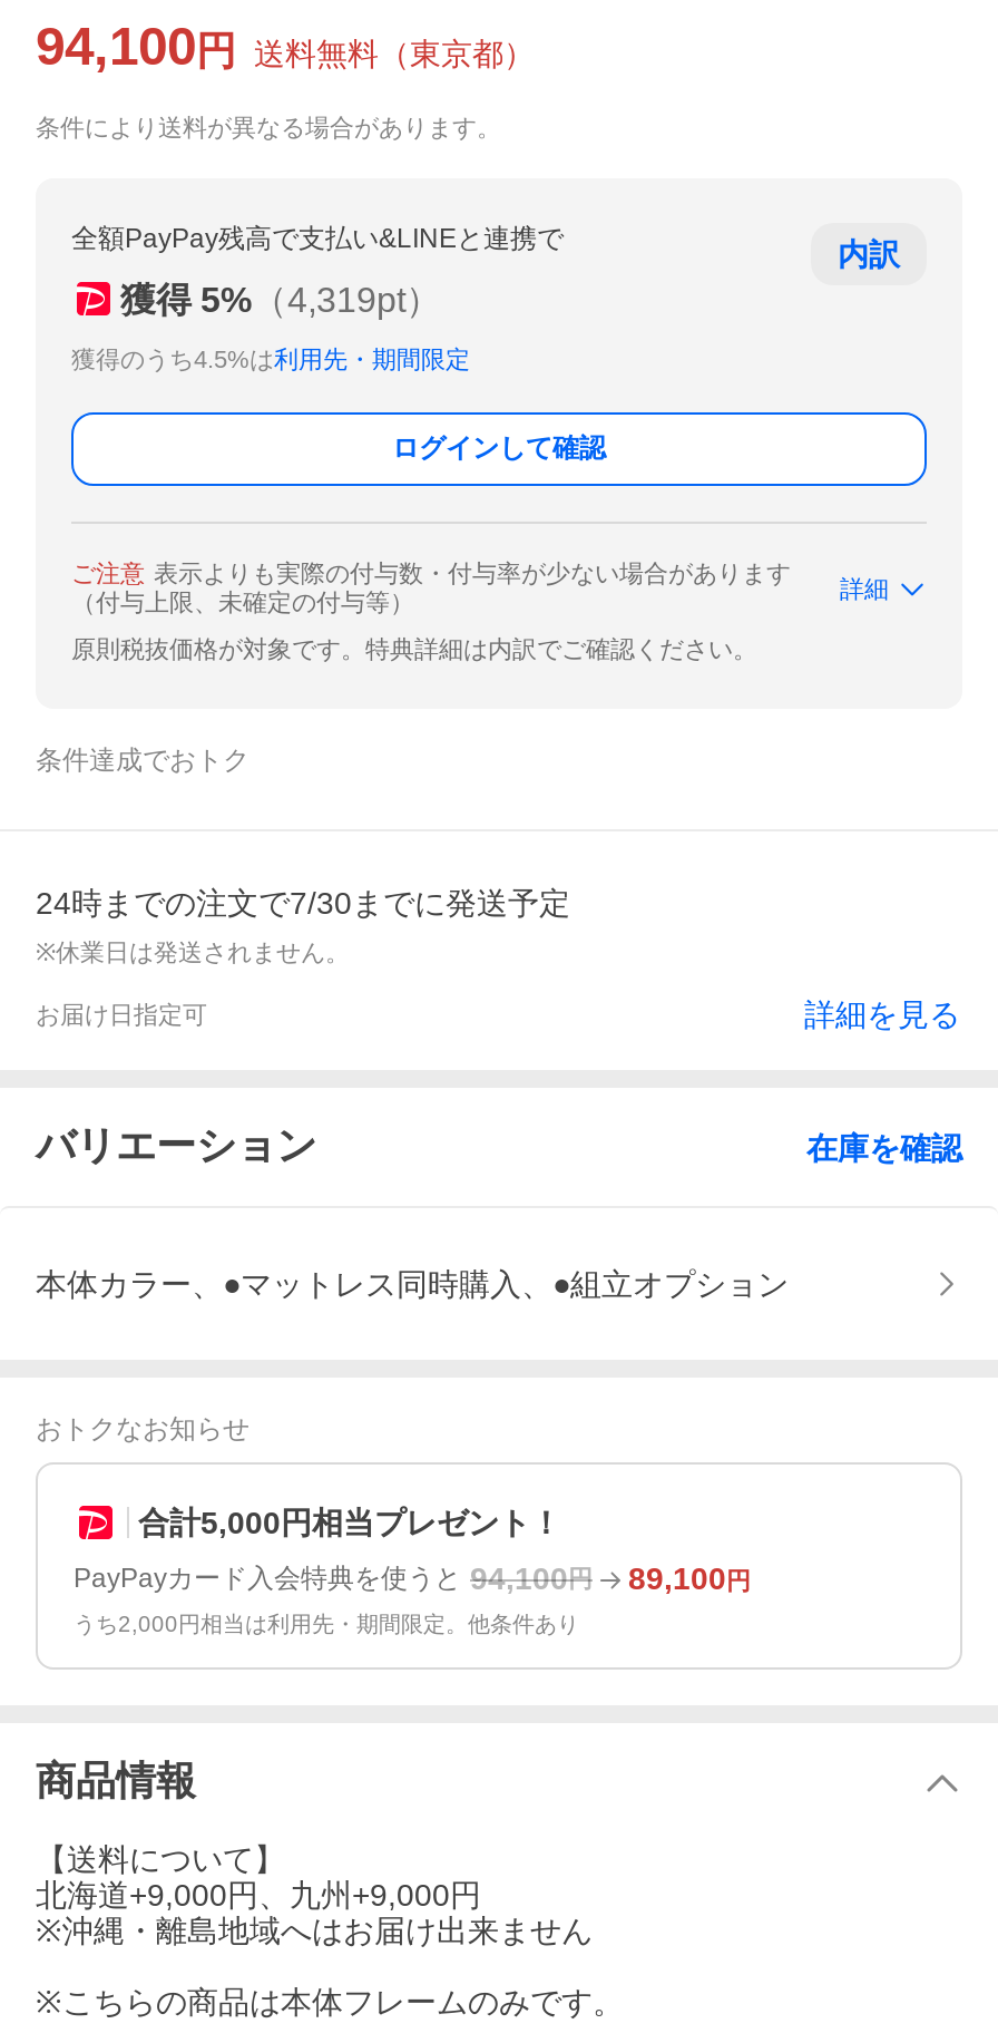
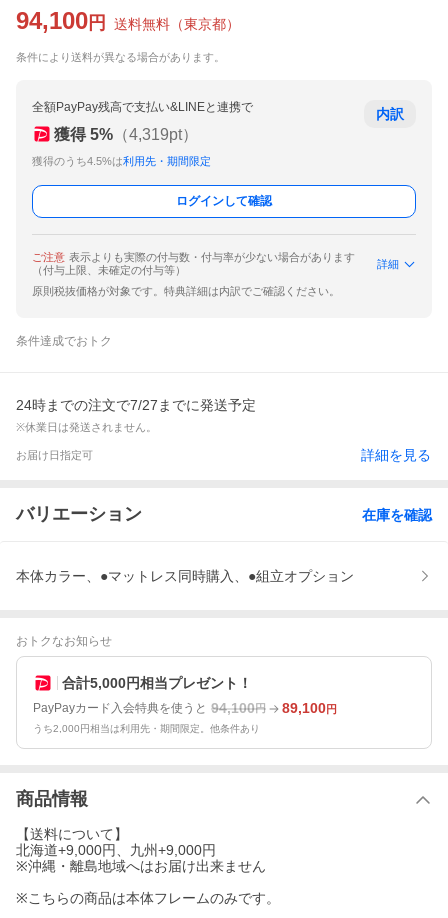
[36,885,570,921] 24時までの注文で7/30までに発送予定 -> [16,397,256,413] 24時までの注文で7/27までに発送予定

